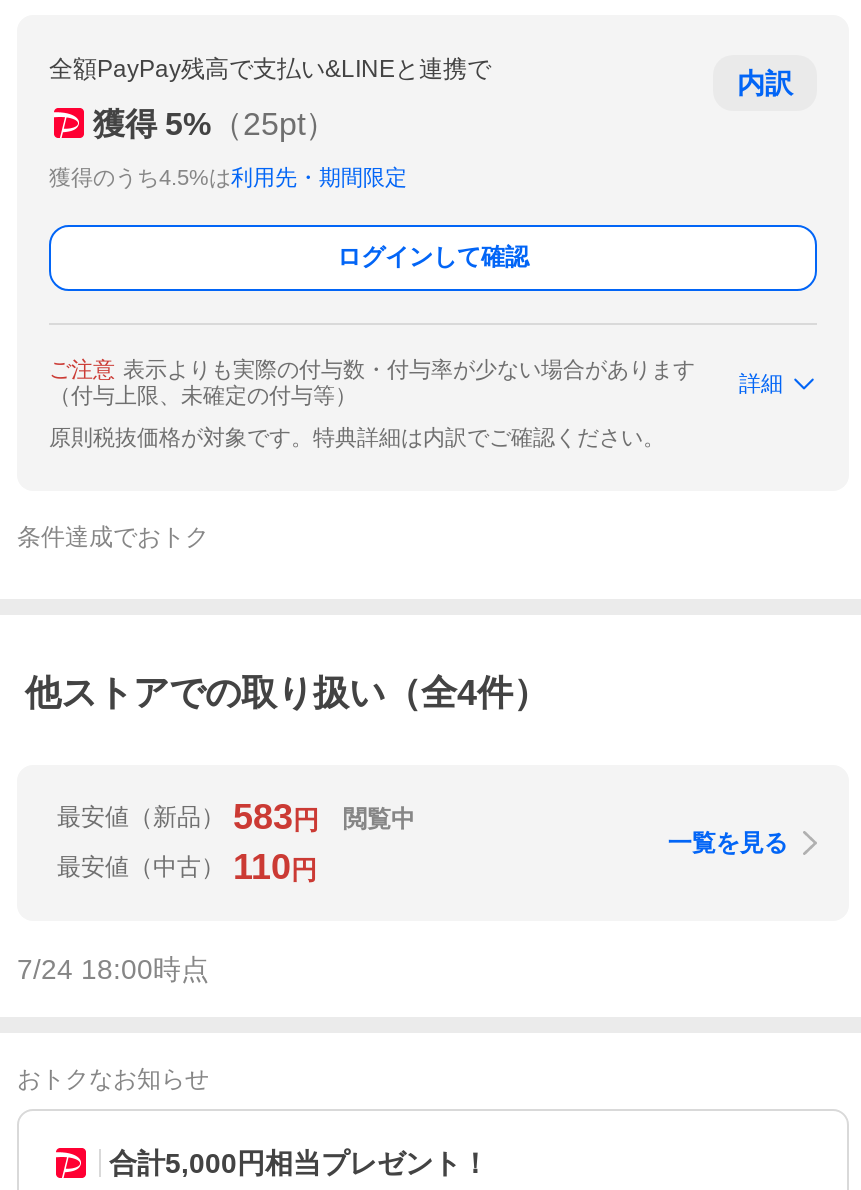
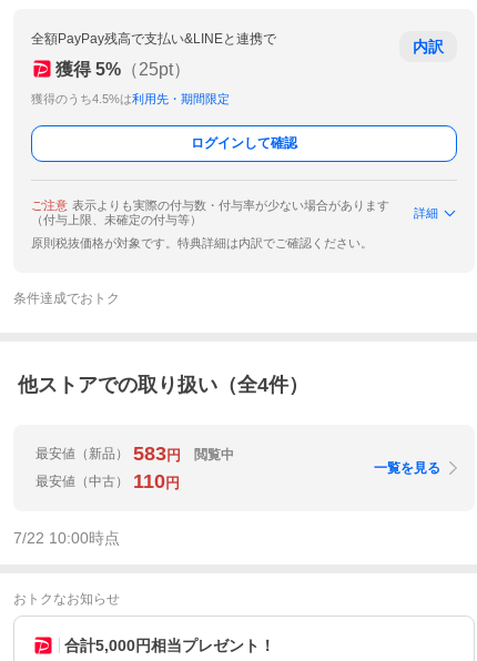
[17,953,209,985] 7/24 18:00時点 -> [13,529,120,547] 7/22 10:00時点

